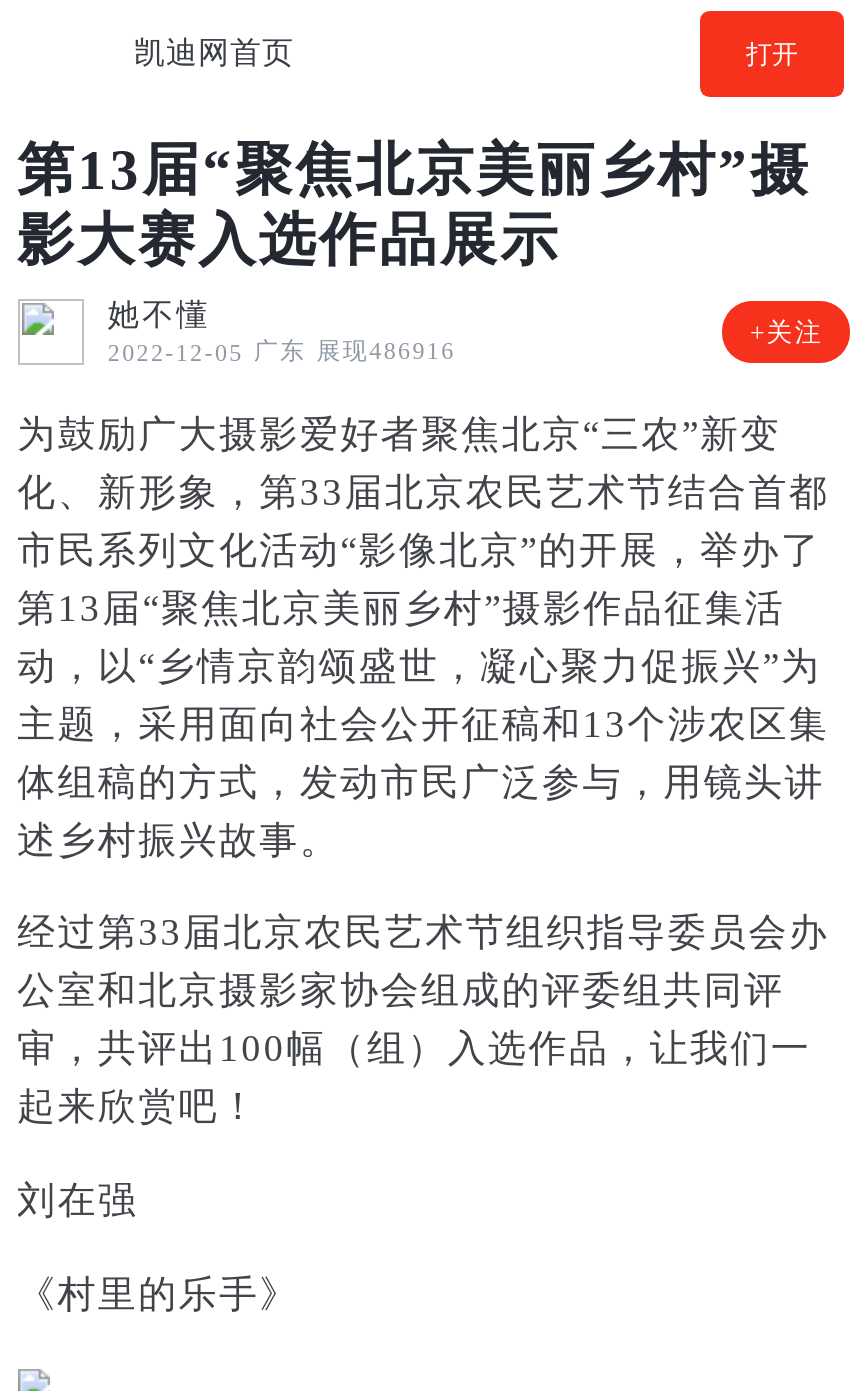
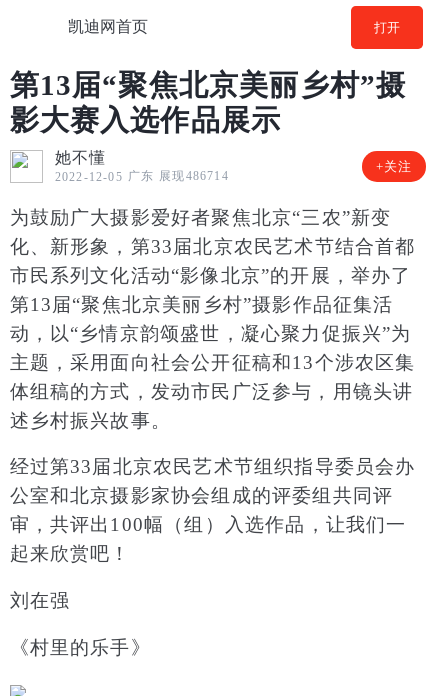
[108,337,456,366] 2022-12-05 广东 展现486916 -> [55,169,229,184] 2022-12-05 广东 展现486714

